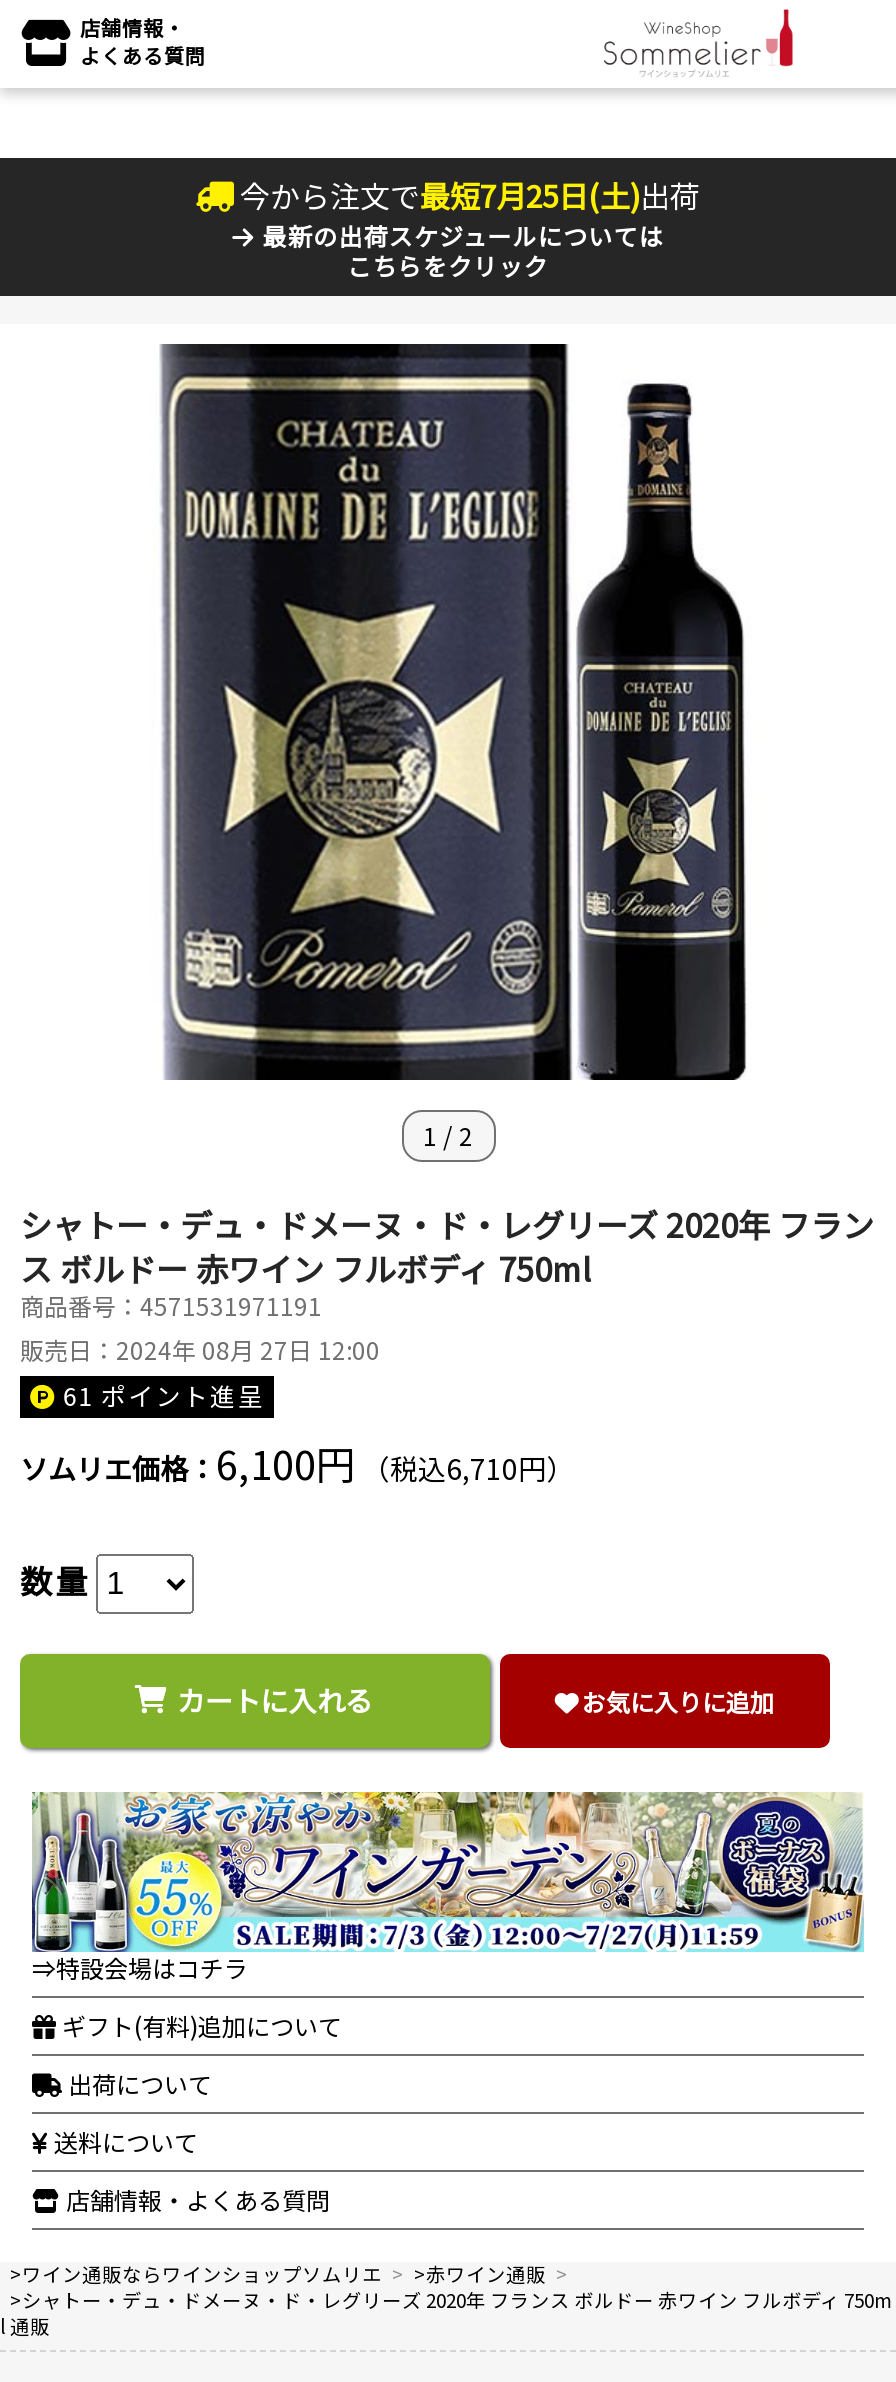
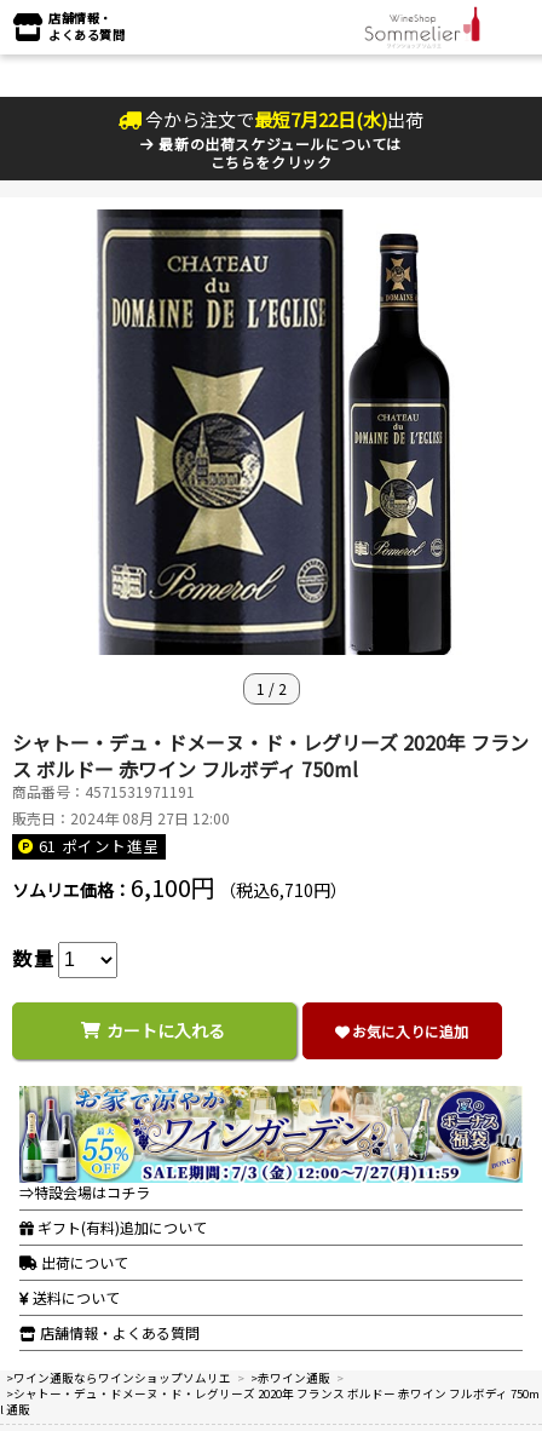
[240,174,700,216] 今から注文で最短7月25日(土)出荷 -> [145,107,423,132] 今から注文で最短7月22日(水)出荷

